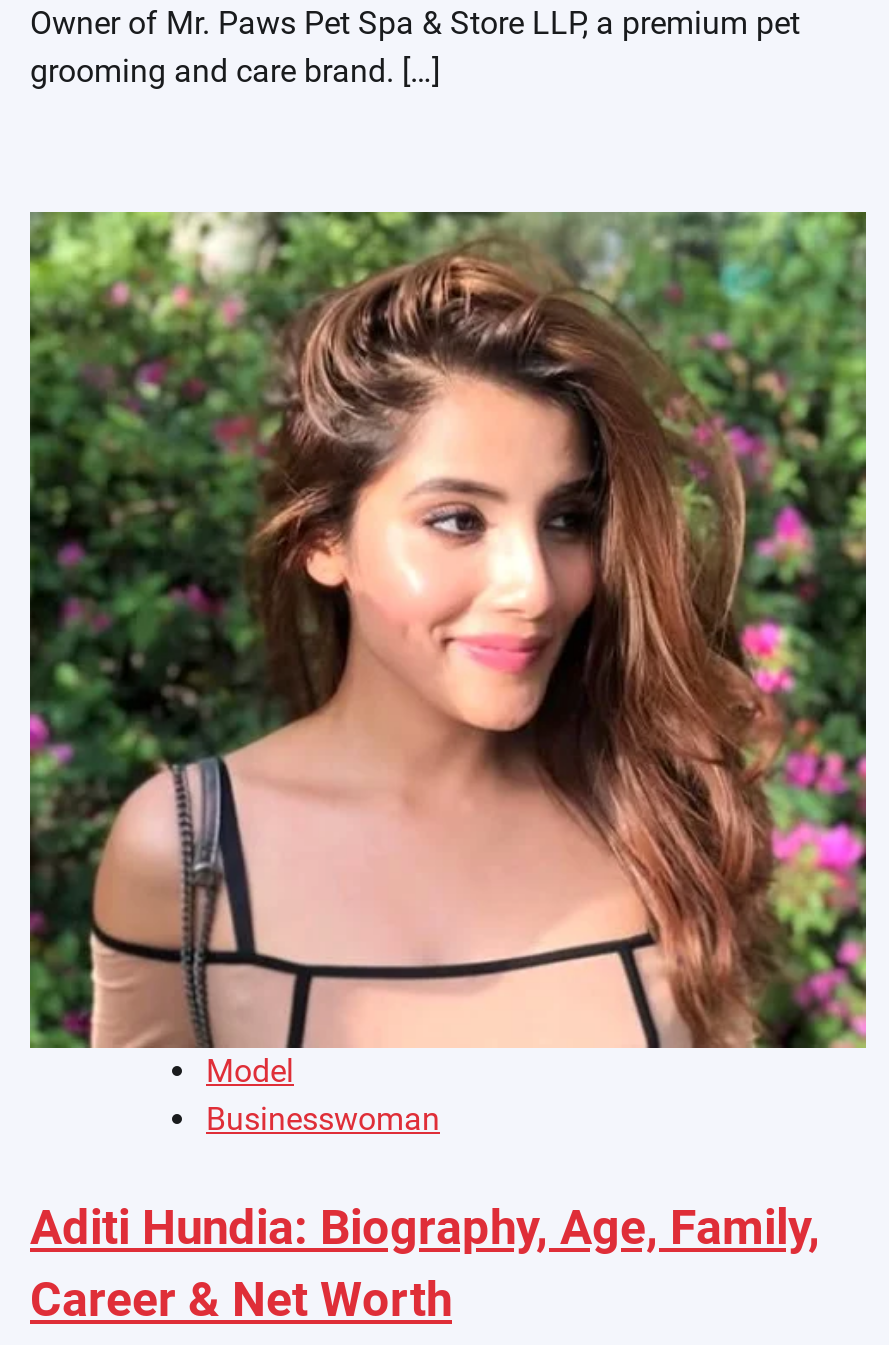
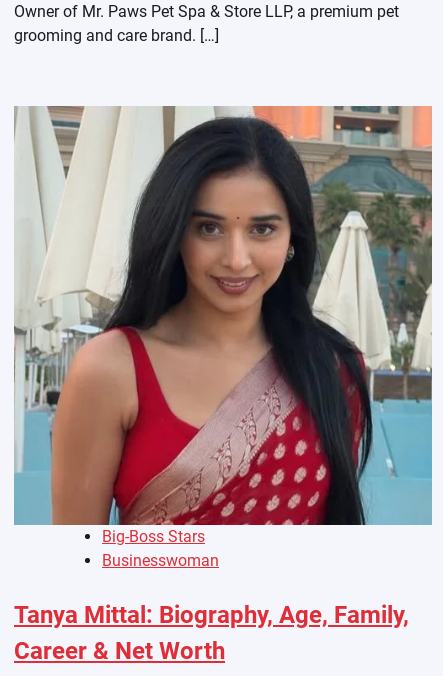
[28,210,868,1091] [image] | Model -> [13,105,433,546] [image] | Big-Boss Stars
[30,1201,820,1257] Aditi Hundia: Biography, Age, Family, -> [14,601,409,629] Tanya Mittal: Biography, Age, Family,

